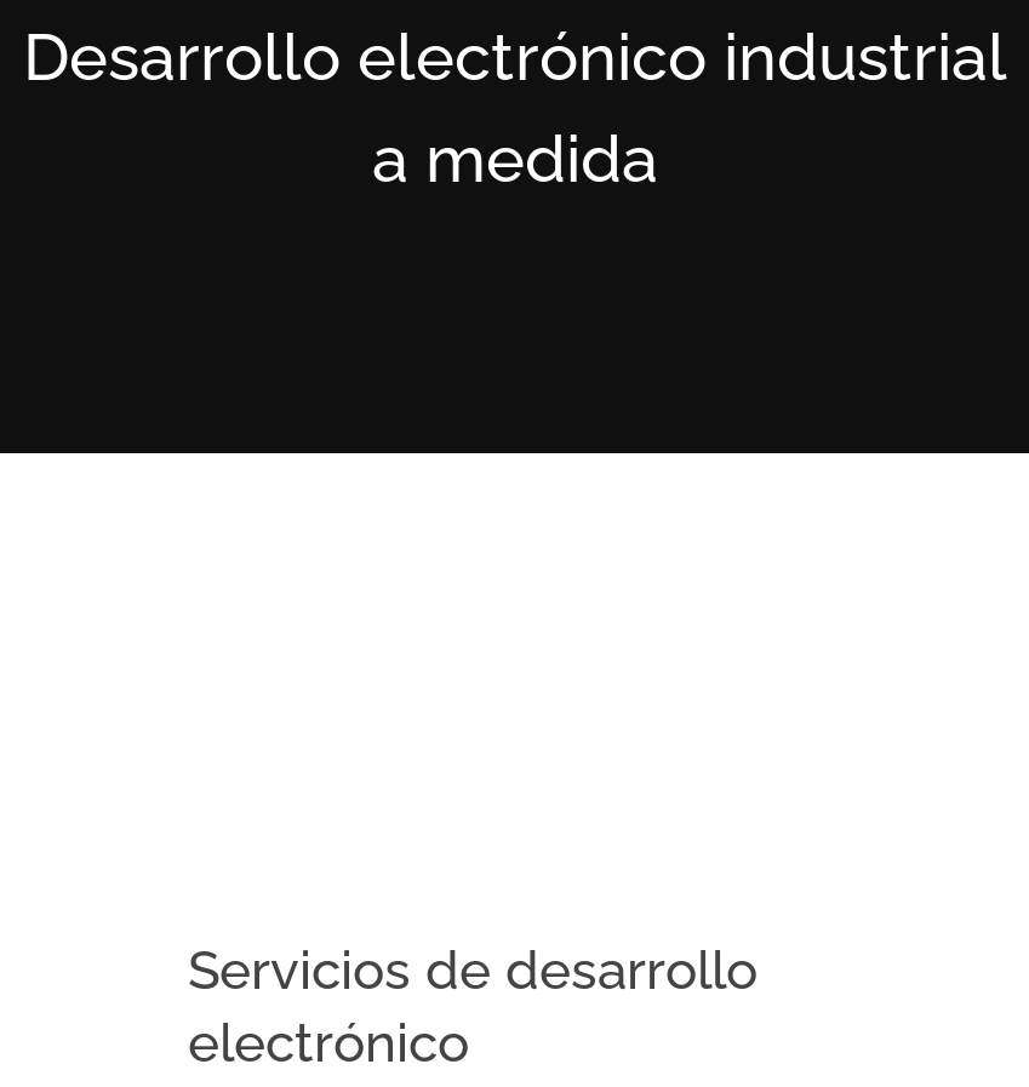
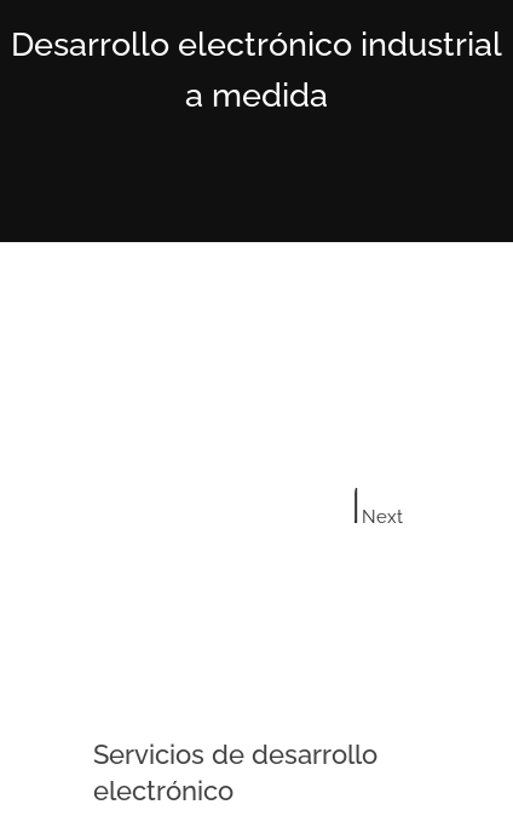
none -> [362,506,403,528] Next

